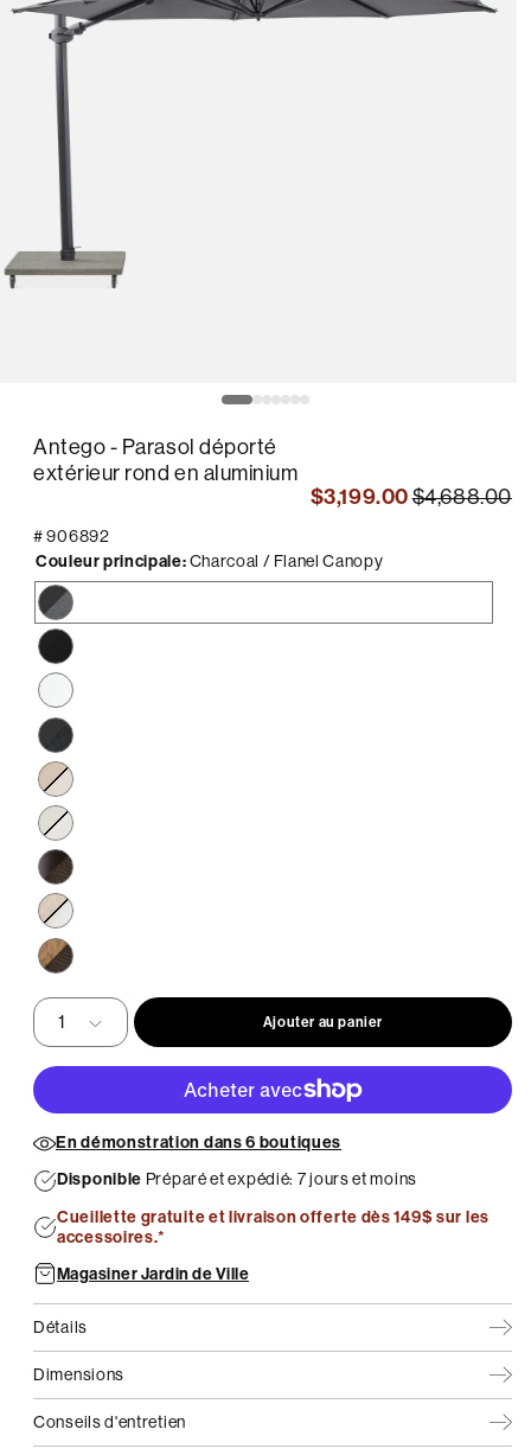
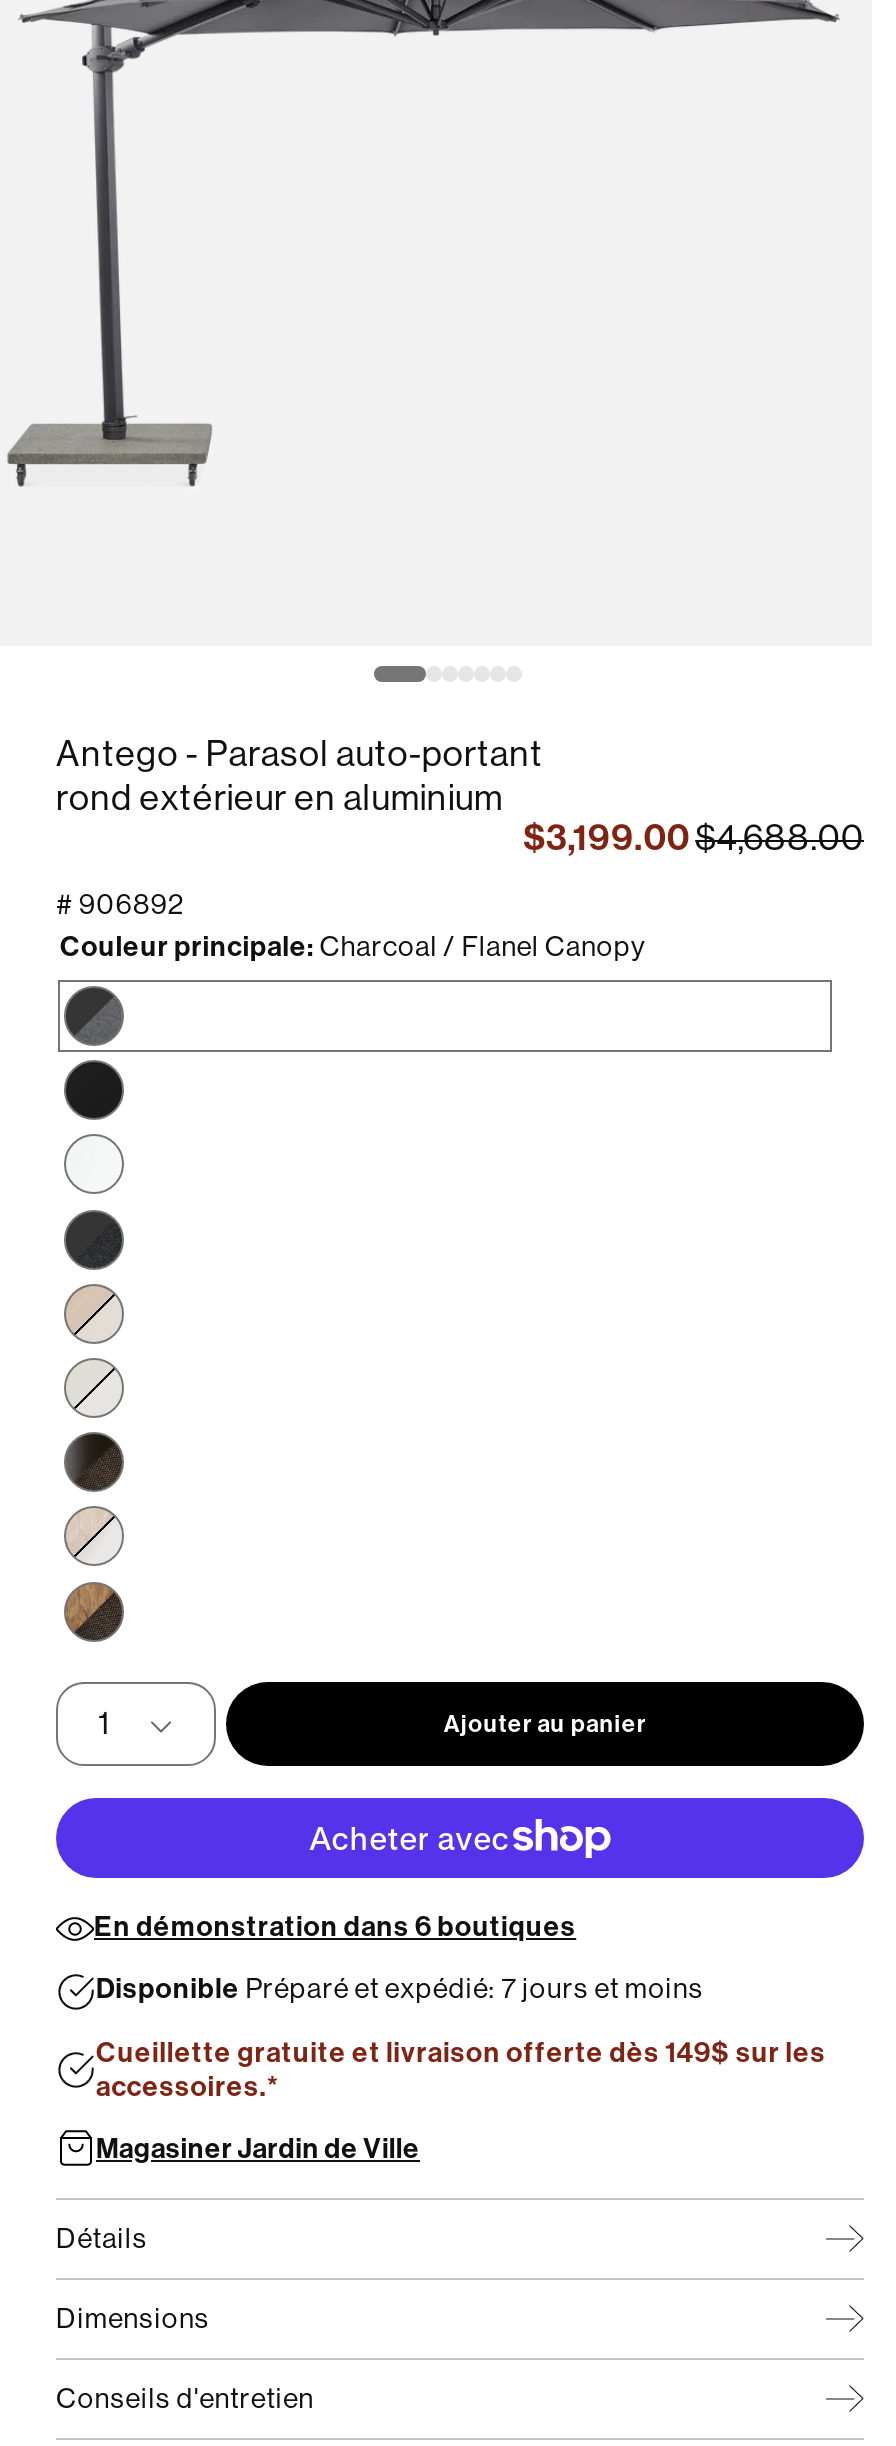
[33,435,277,459] Antego - Parasol déporté -> [56,734,543,774] Antego - Parasol auto-portant
[33,462,298,485] extérieur rond en aluminium -> [56,778,503,818] rond extérieur en aluminium

